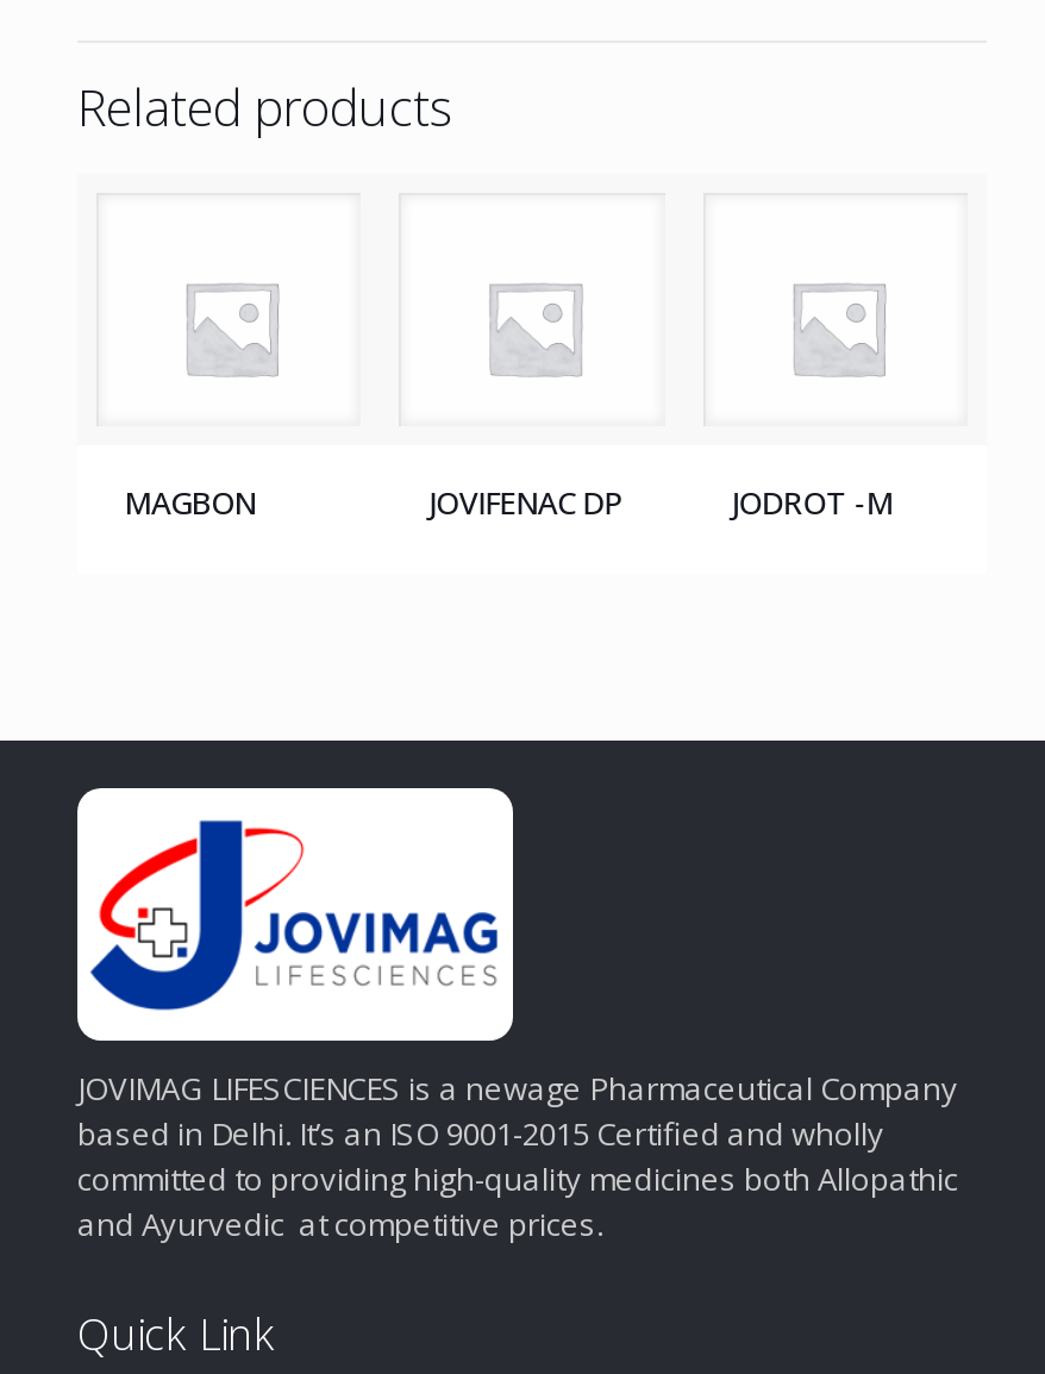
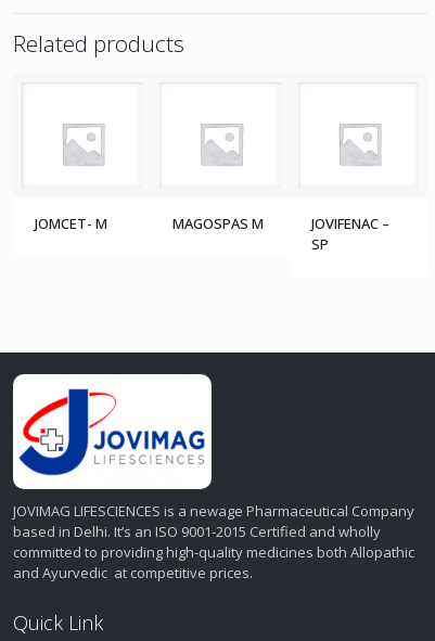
[125,481,893,524] MAGBON | JOVIFENAC DP | JODROT -M -> [35,214,389,254] JOMCET- M | MAGOSPAS M | JOVIFENAC – | SP

